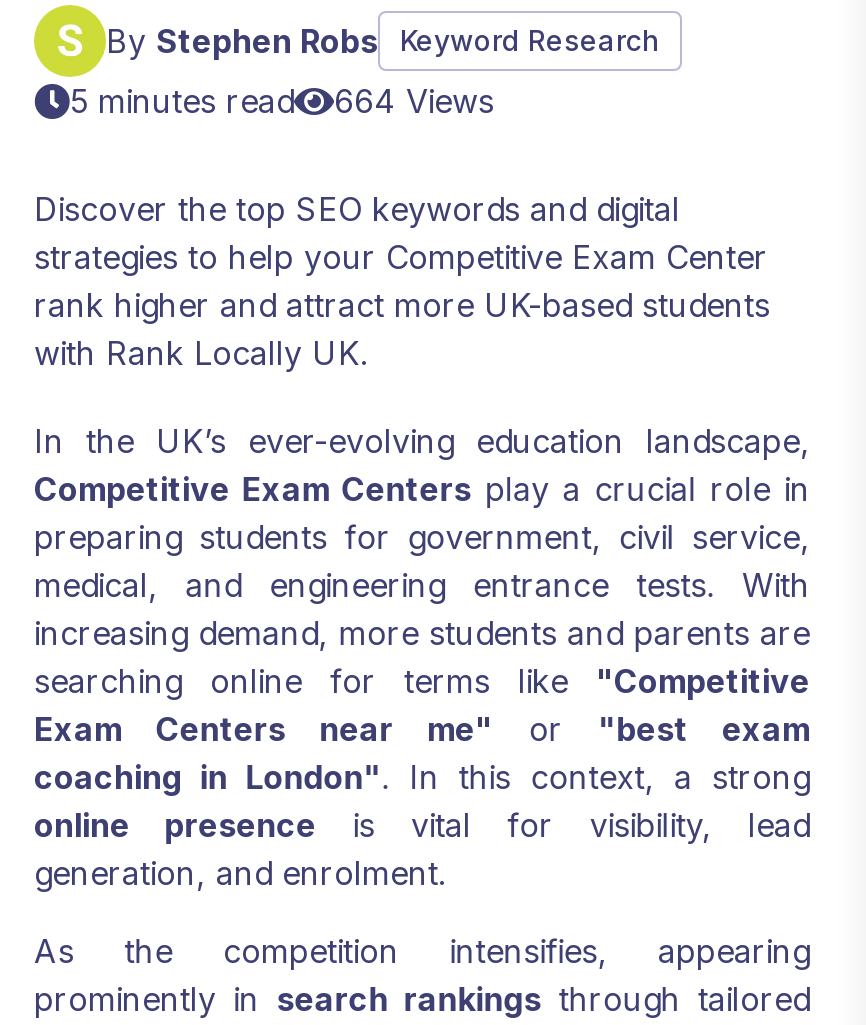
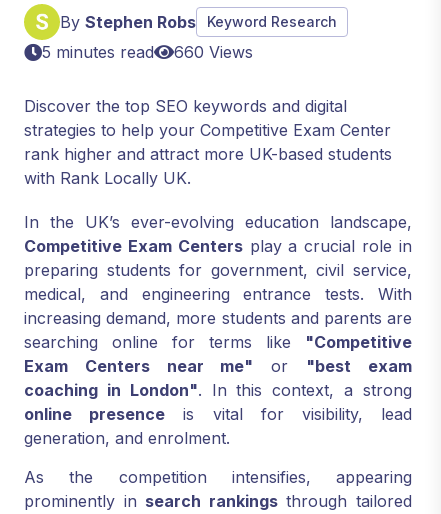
[70,81,494,121] 5 minutes read 664 Views -> [42,42,253,62] 5 minutes read 660 Views

